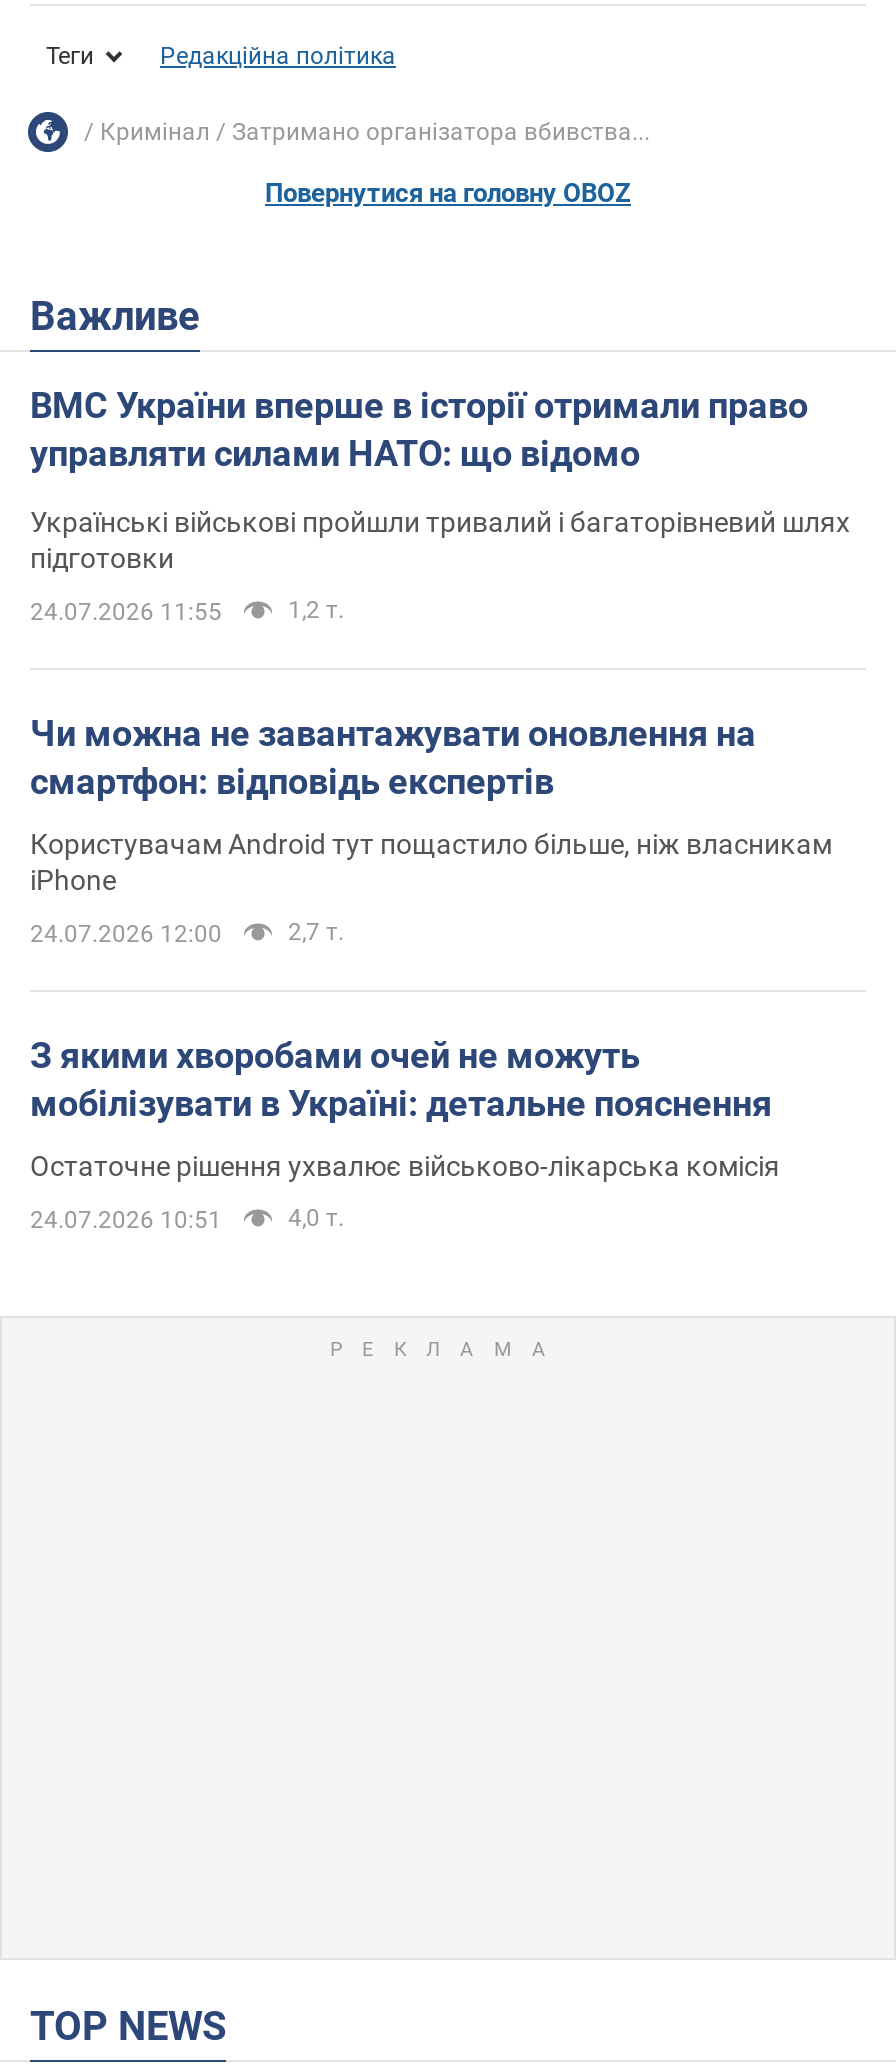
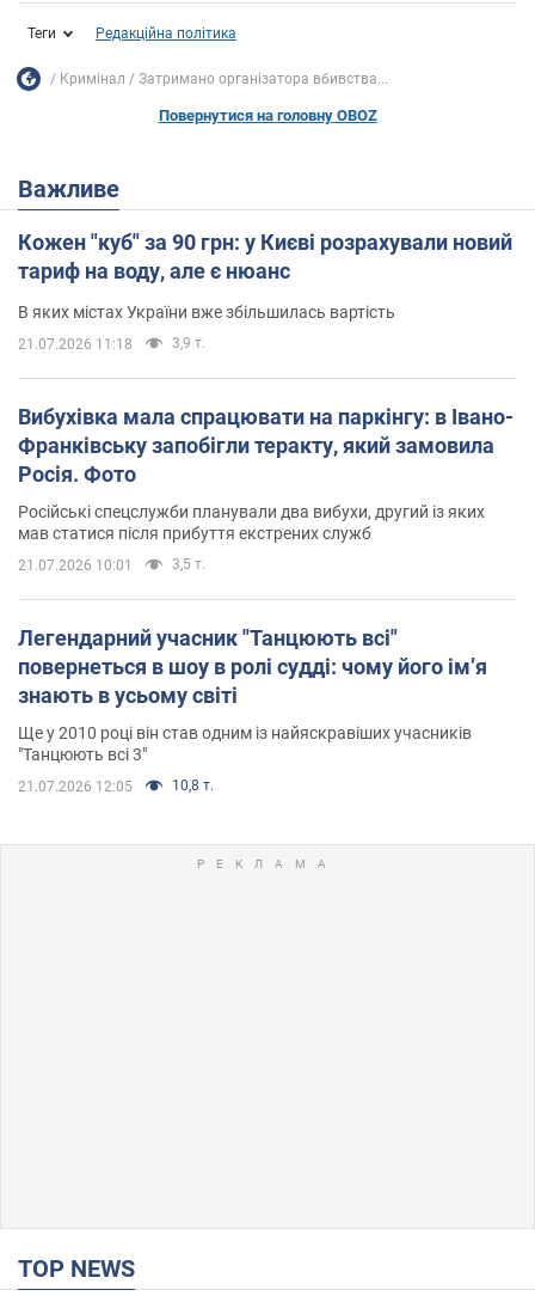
[30,384,808,474] ВМС України вперше в історії отримали право | управляти силами НАТО: що відомо -> [18,230,512,284] Кожен "куб" за 90 грн: у Києві розрахували новий | тариф на воду, але є нюанс
[30,506,850,574] Українські військові пройшли тривалий і багаторівневий шлях | підготовки -> [18,303,395,322] В яких містах України вже збільшилась вартість
[30,596,344,626] 24.07.2026 11:55 | 1,2 т. -> [18,335,205,353] 21.07.2026 11:18 | 3,9 т.
[30,712,756,802] Чи можна не завантажувати оновлення на | смартфон: відповідь експертів -> [18,404,514,487] Вибухівка мала спрацювати на паркінгу: в Івано- | Франківську запобігли теракту, який замовила | Росія. Фото
[30,828,832,896] Користувачам Android тут пощастило більше, ніж власникам | iPhone -> [18,502,485,543] Російські спецслужби планували два вибухи, другий із яких | мав статися після прибуття екстрених служб
[30,918,344,948] 24.07.2026 12:00 | 2,7 т. -> [18,556,205,574] 21.07.2026 10:01 | 3,5 т.
[30,1034,772,1124] З якими хворобами очей не можуть | мобілізувати в Україні: детальне пояснення -> [18,626,487,708] Легендарний учасник "Танцюють всі" | повернеться в шоу в ролі судді: чому його імʼя | знають в усьому світі
[30,1150,780,1182] Остаточне рішення ухвалює військово-лікарська комісія -> [18,724,472,764] Ще у 2010 році він став одним із найяскравіших учасників | "Танцюють всі 3"
[30,1204,344,1234] 24.07.2026 10:51 | 4,0 т. -> [18,777,214,795] 21.07.2026 12:05 | 10,8 т.

